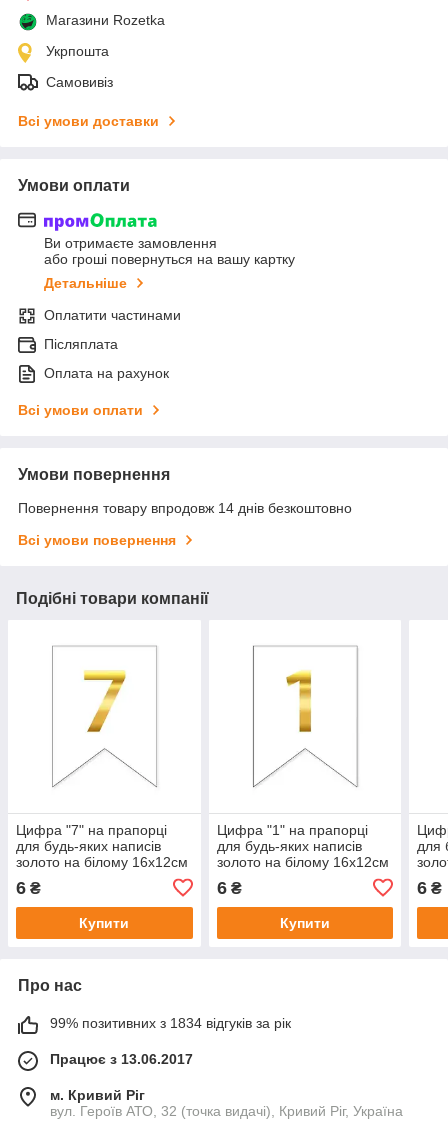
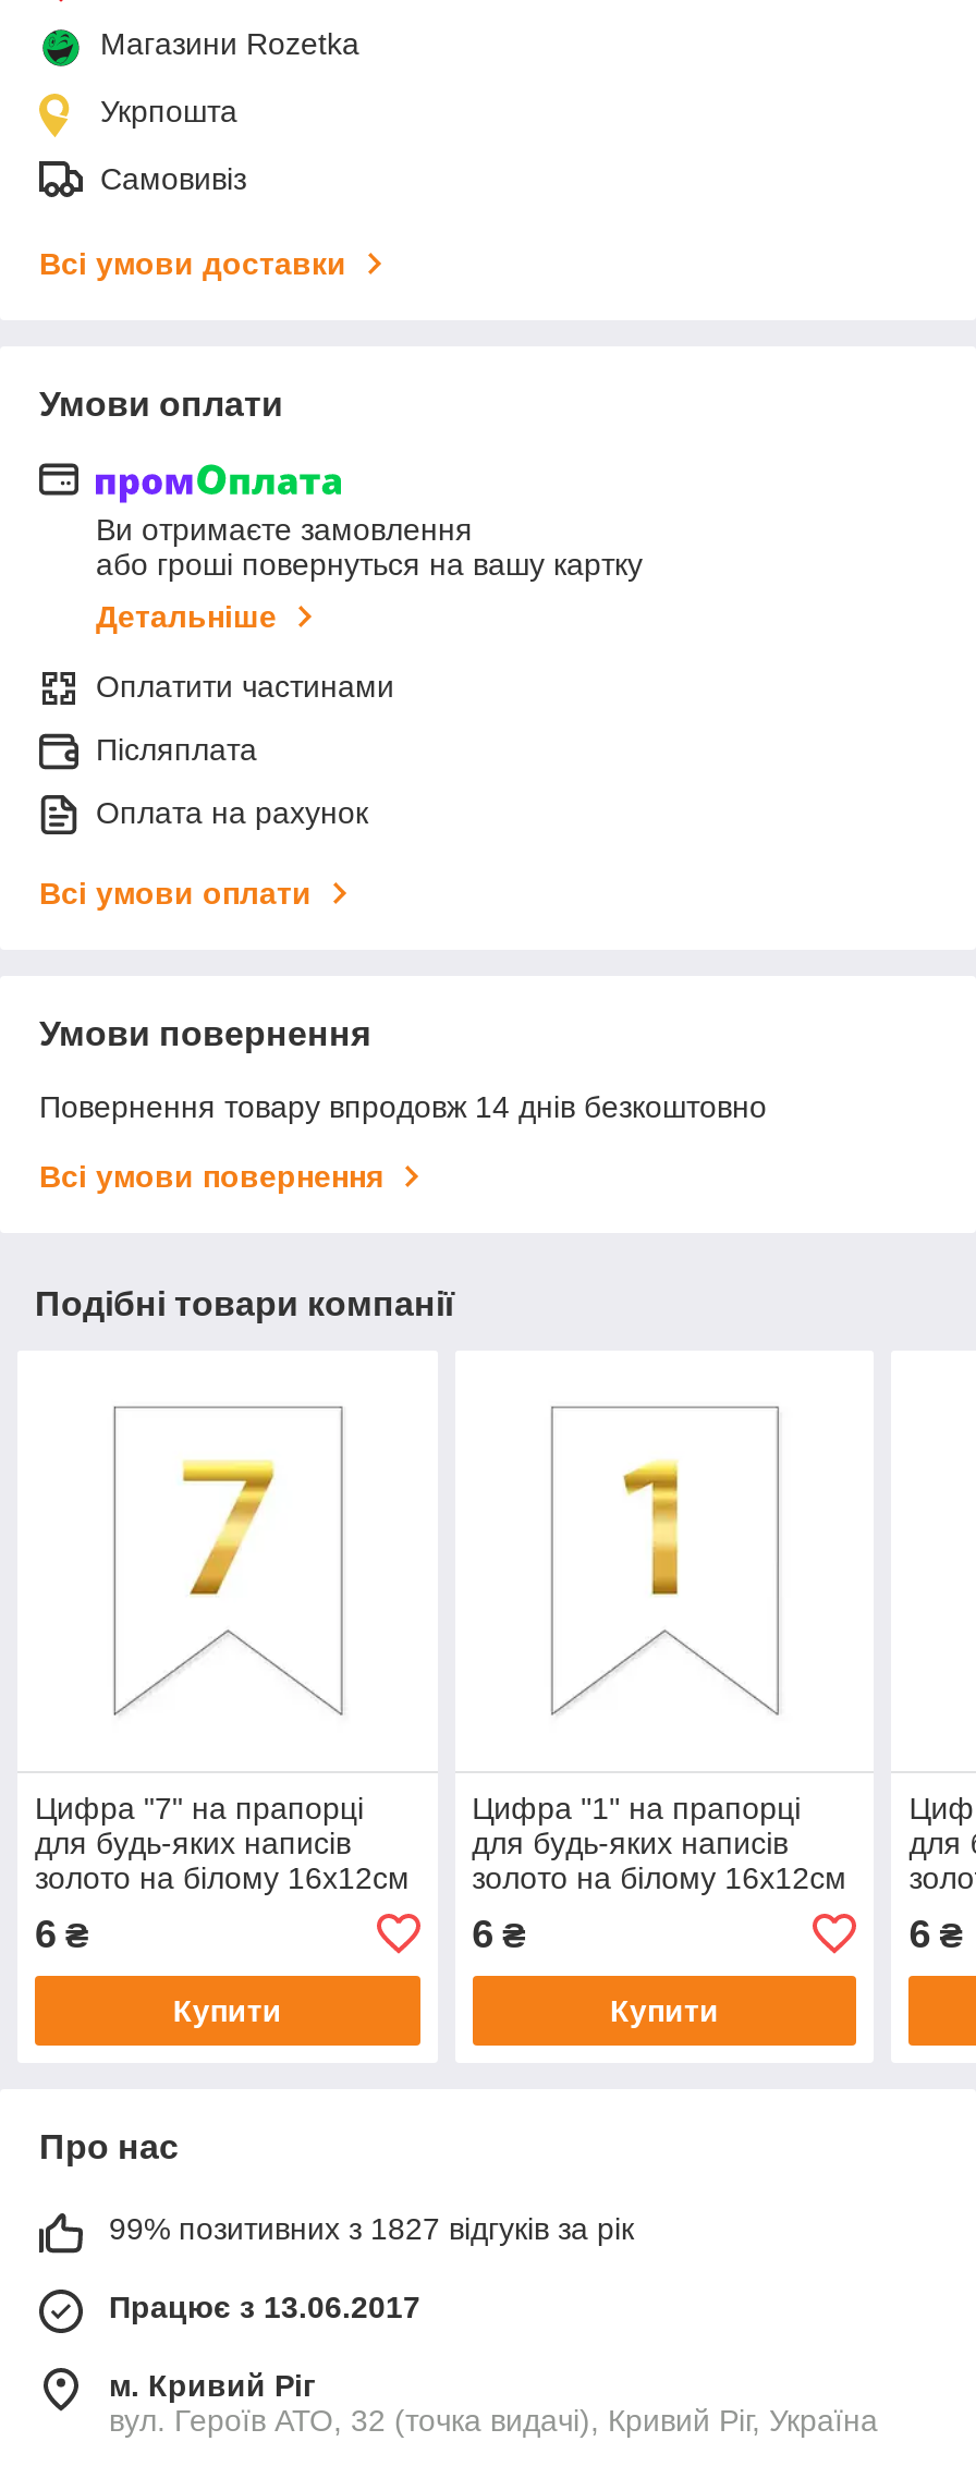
[50,1015,291,1031] 99% позитивних з 1834 відгуків за рік -> [109,2211,634,2246] 99% позитивних з 1827 відгуків за рік

